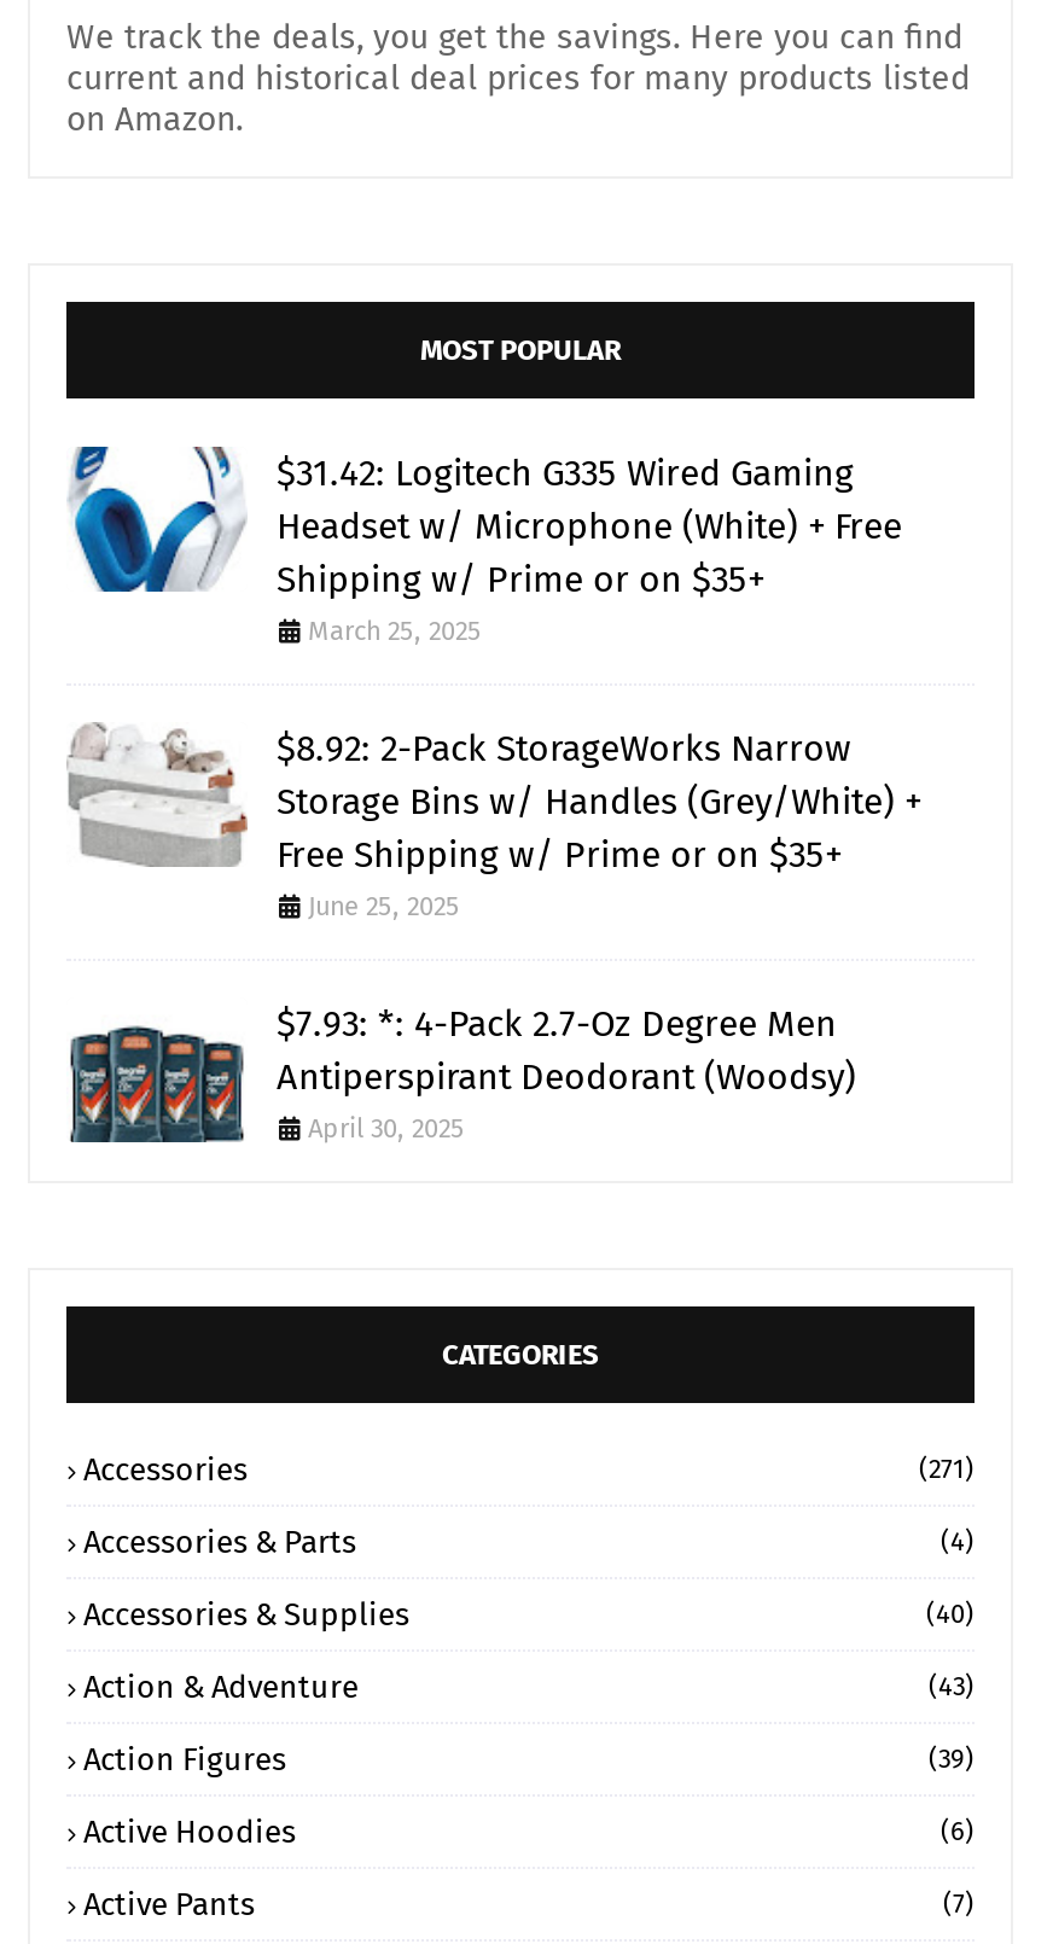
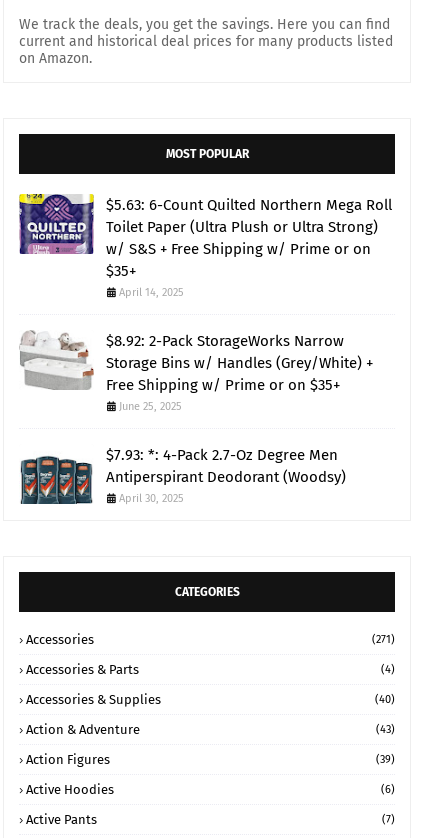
[66,444,902,647] [image] | $31.42: Logitech G335 Wired Gaming | Headset w/ Microphone (White) + Free | Shipping w/ Prime or on $35+ | March 25, 2025 -> [18,193,392,299] [image] | $5.63: 6-Count Quilted Northern Mega Roll | Toilet Paper (Ultra Plush or Ultra Strong) | w/ S&S + Free Shipping w/ Prime or on | $35+ | April 14, 2025

